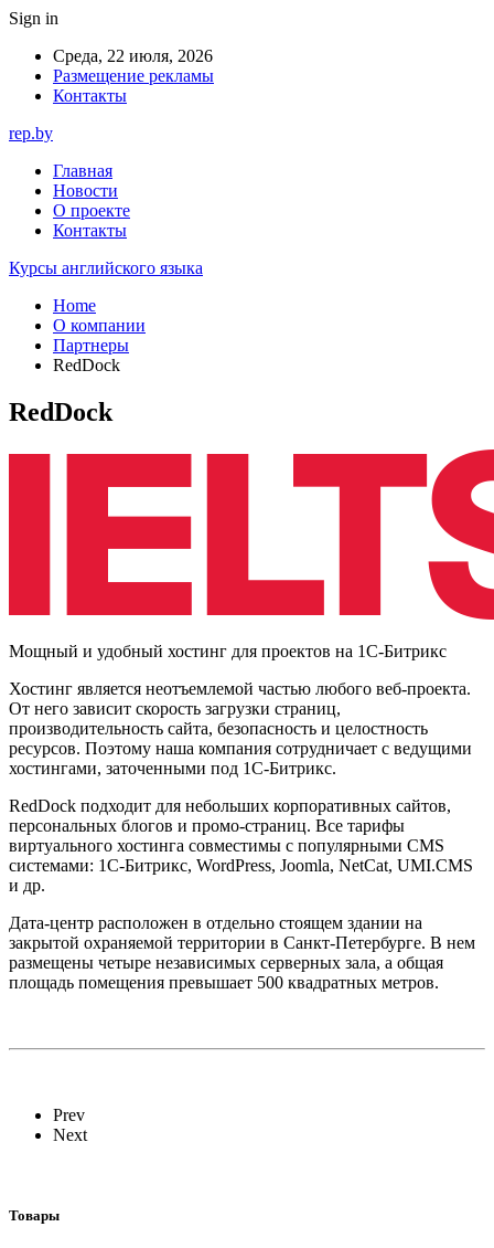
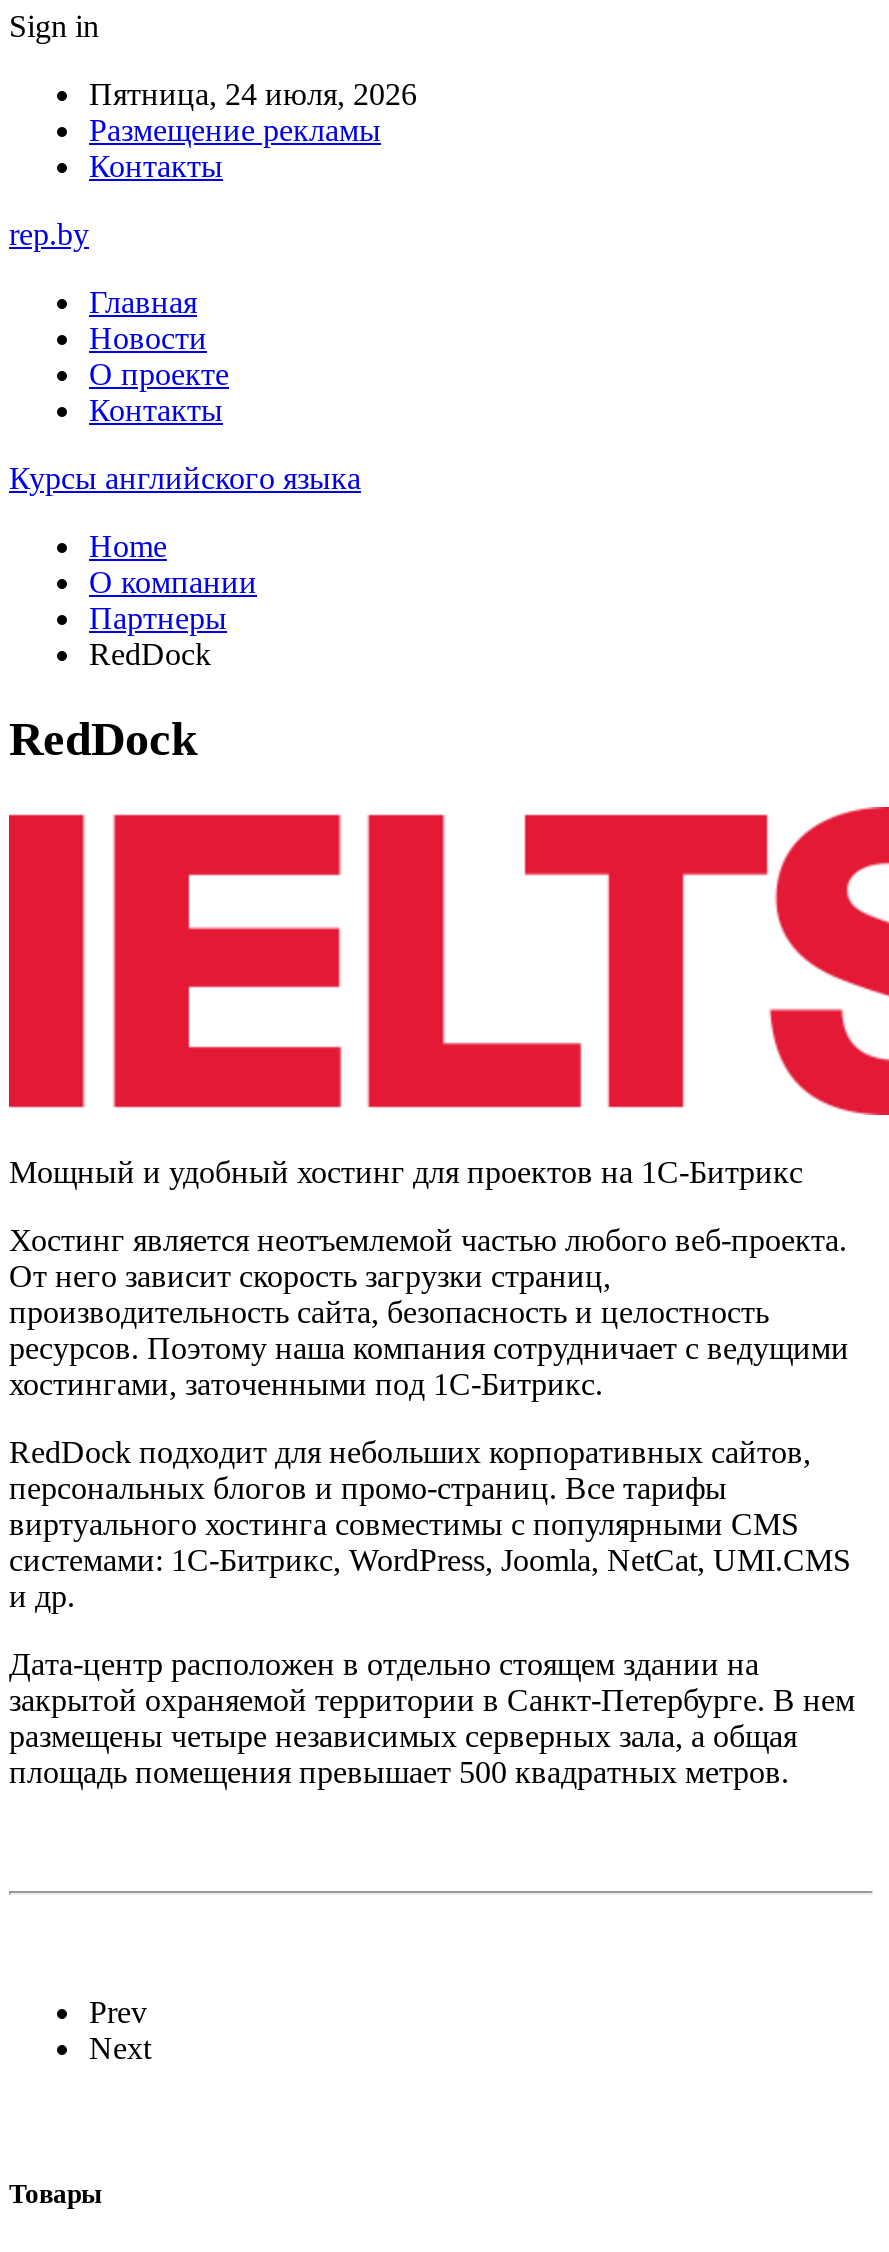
[53,46,213,65] Среда, 22 июля, 2026 -> [89,77,417,111] Пятница, 24 июля, 2026

